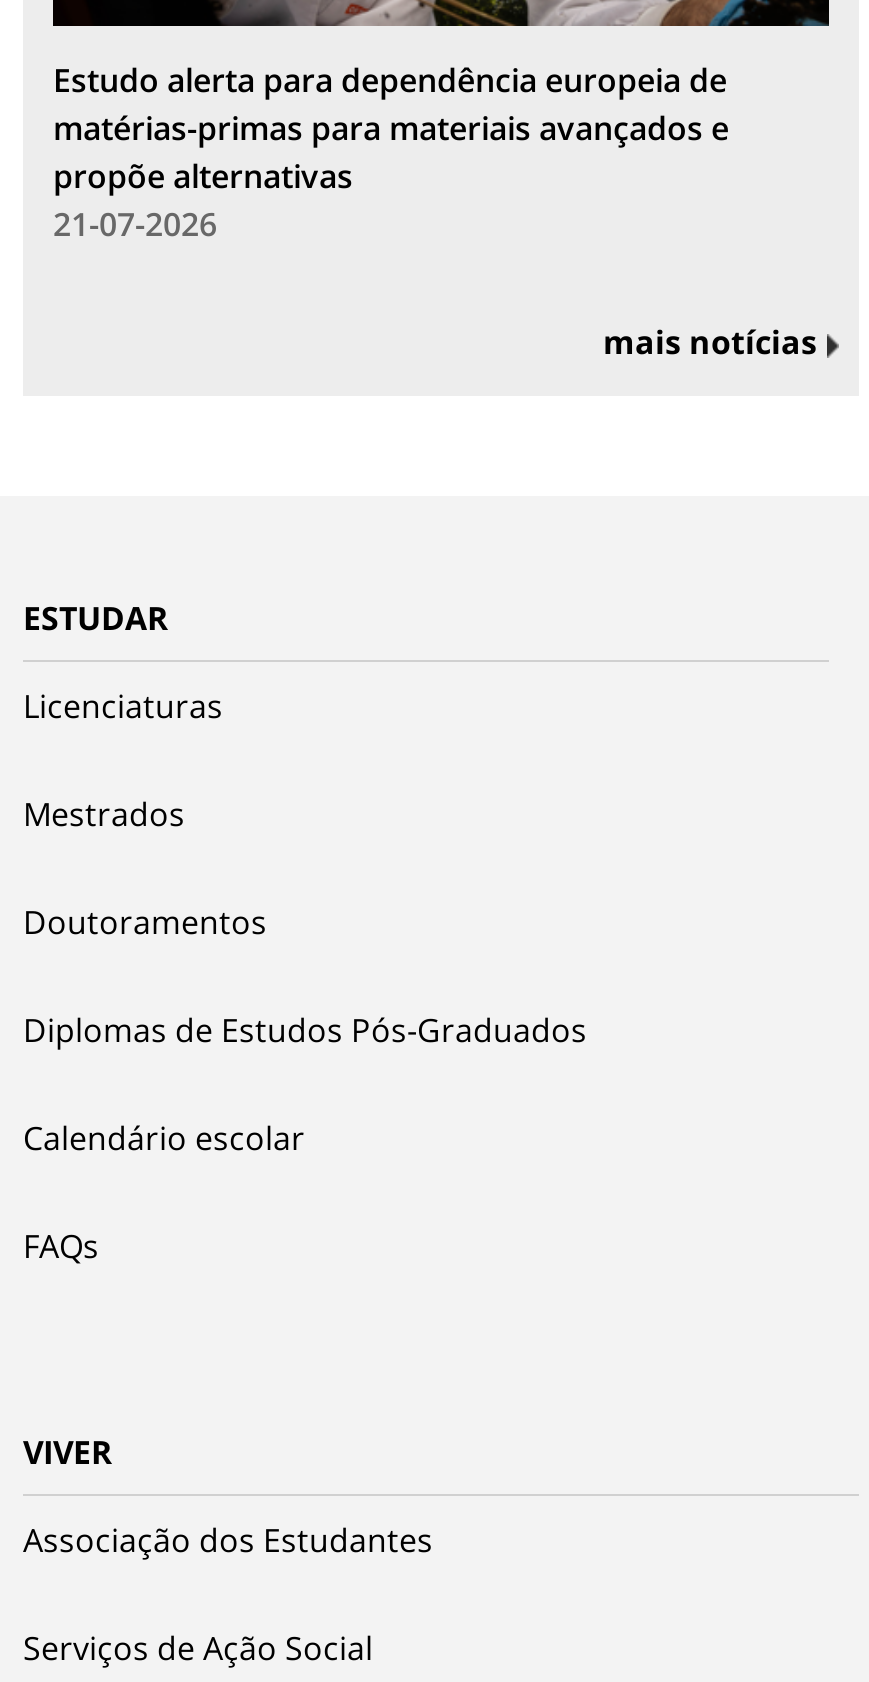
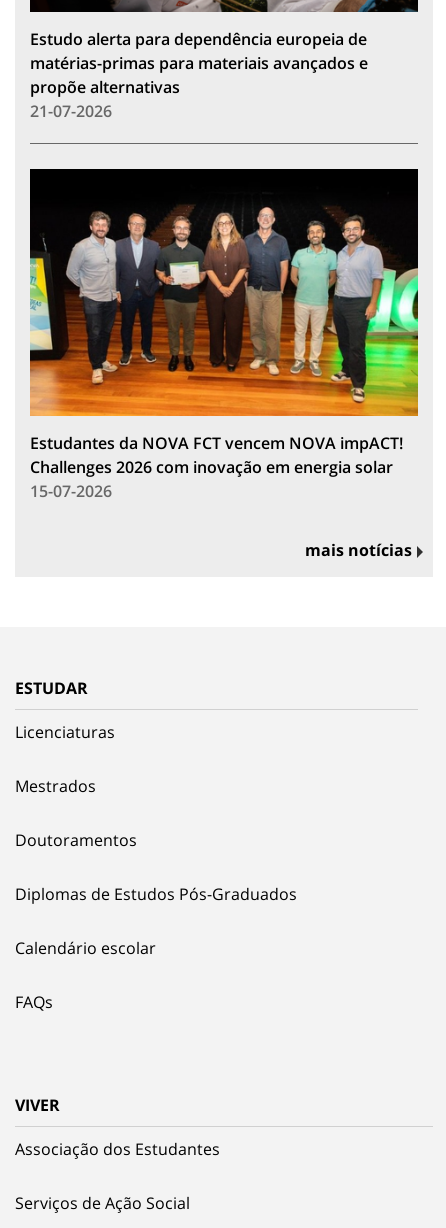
none -> [29,168,419,501] [image] | Estudantes da NOVA FCT vencem NOVA impACT! | Challenges 2026 com inovação em energia solar | 15-07-2026

